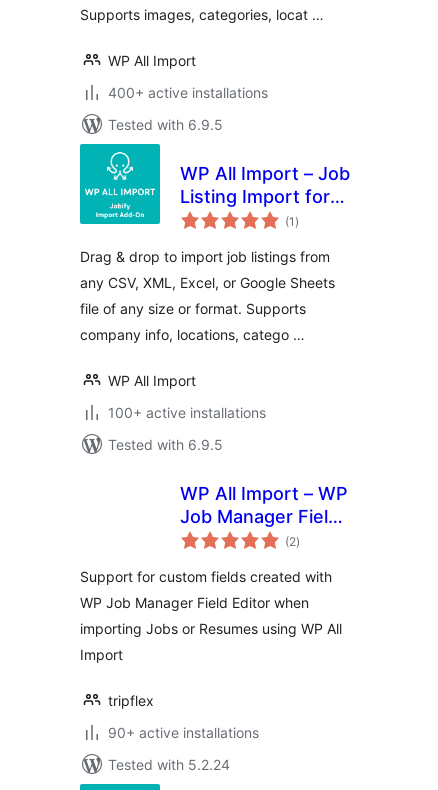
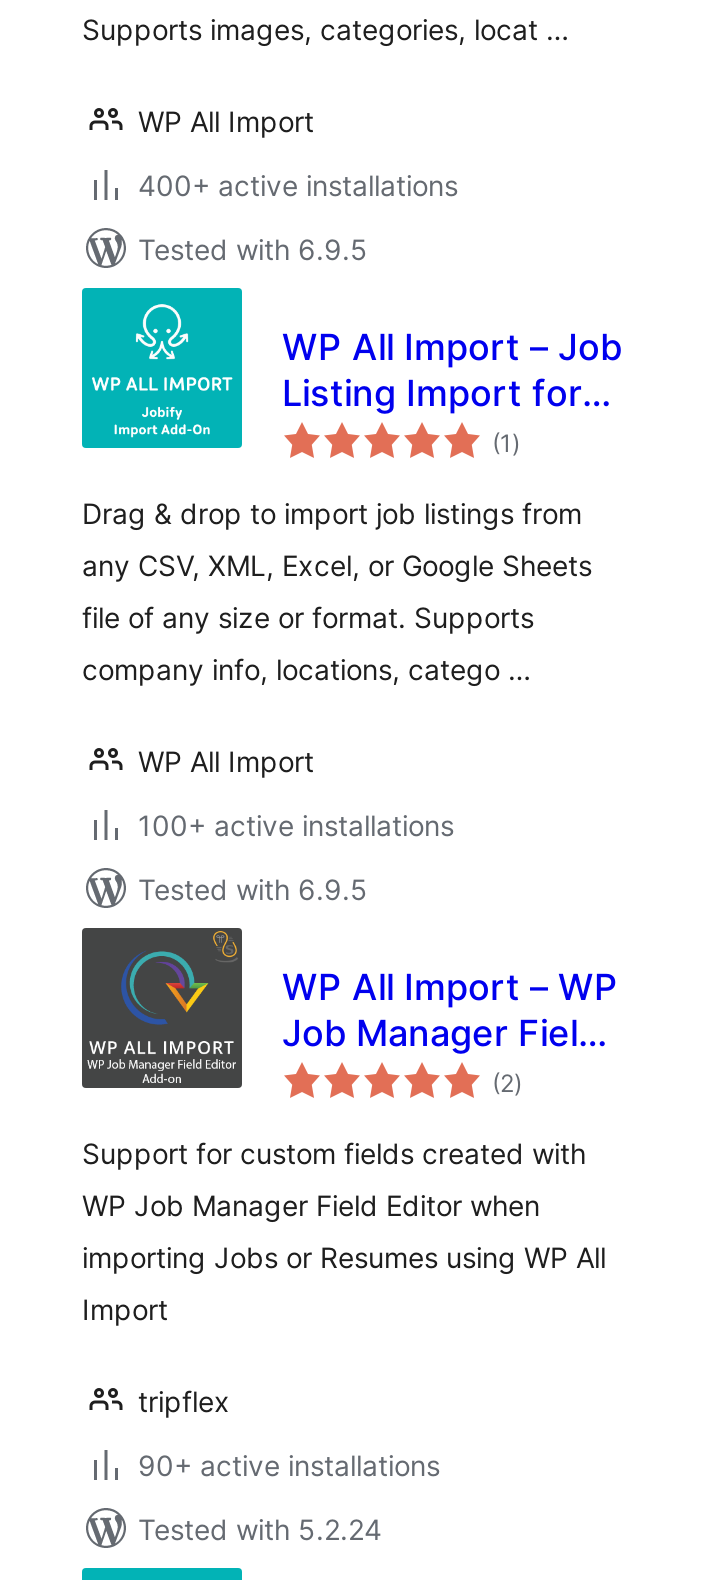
none -> [80,926,244,1090] [image]

